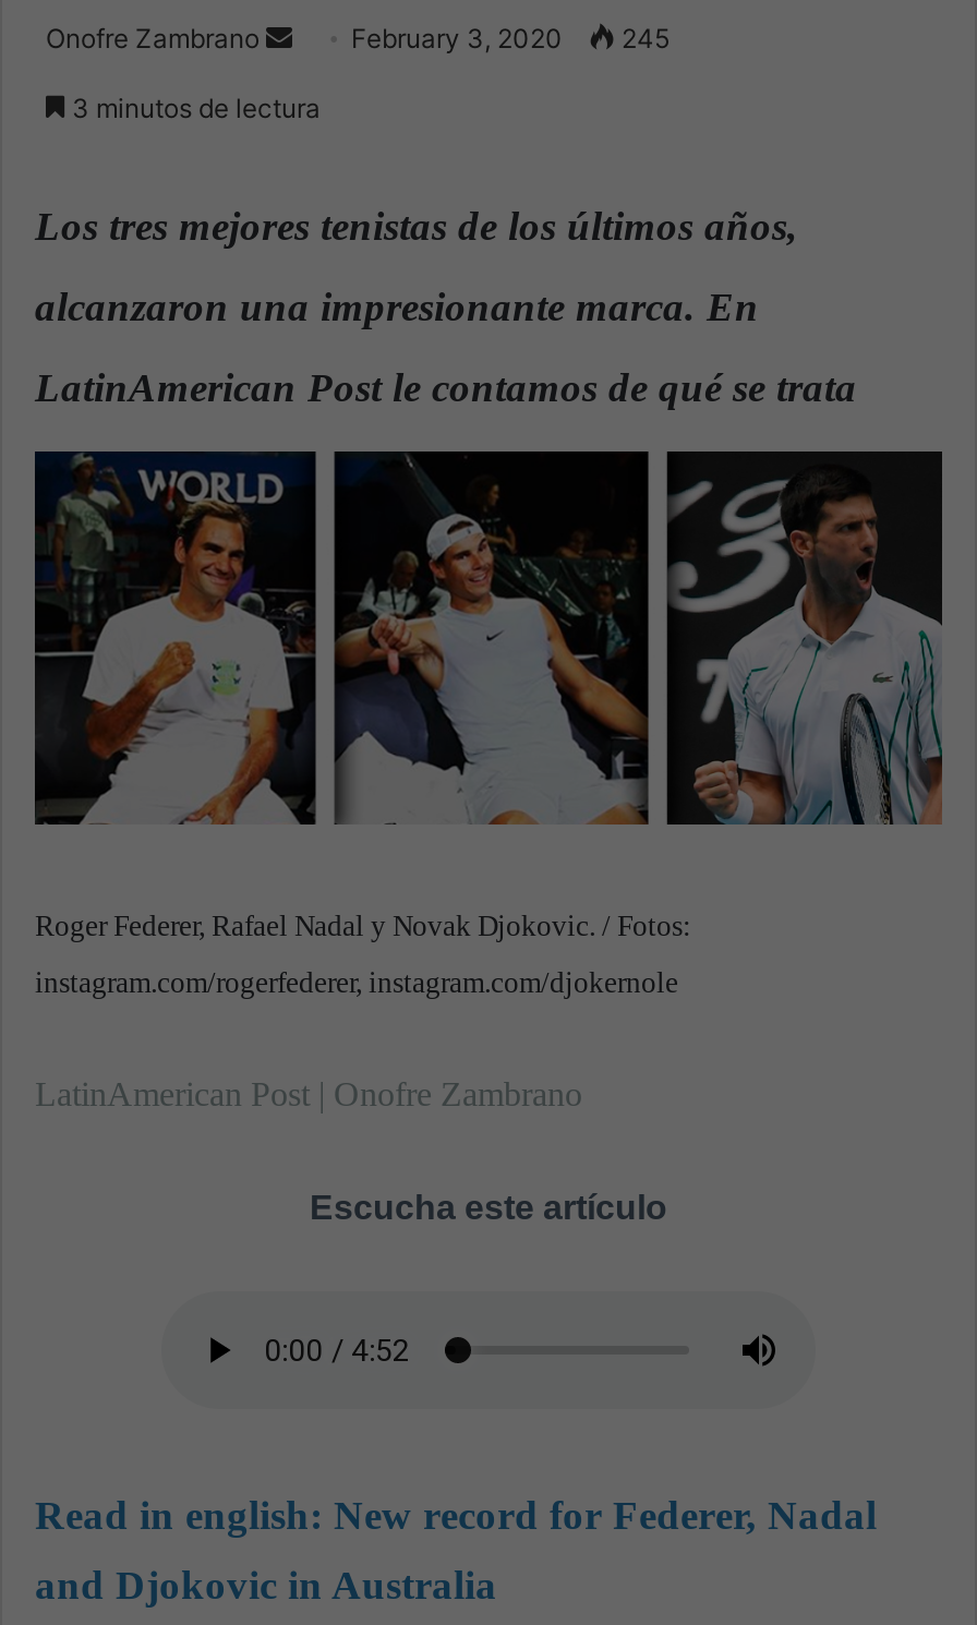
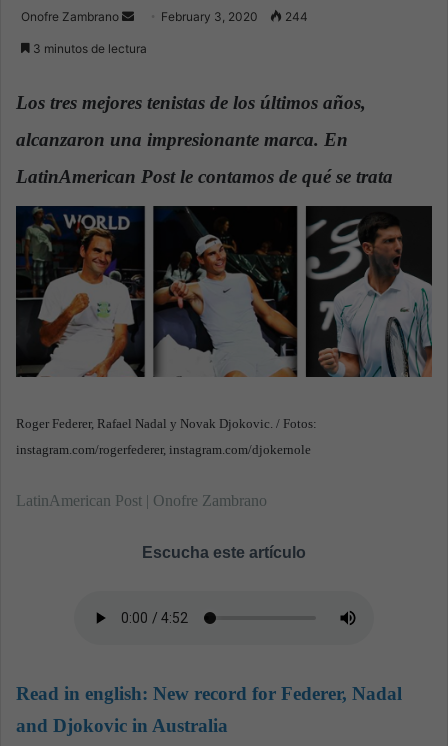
[615,23,670,56] 245 -> [282,9,308,24] 244

